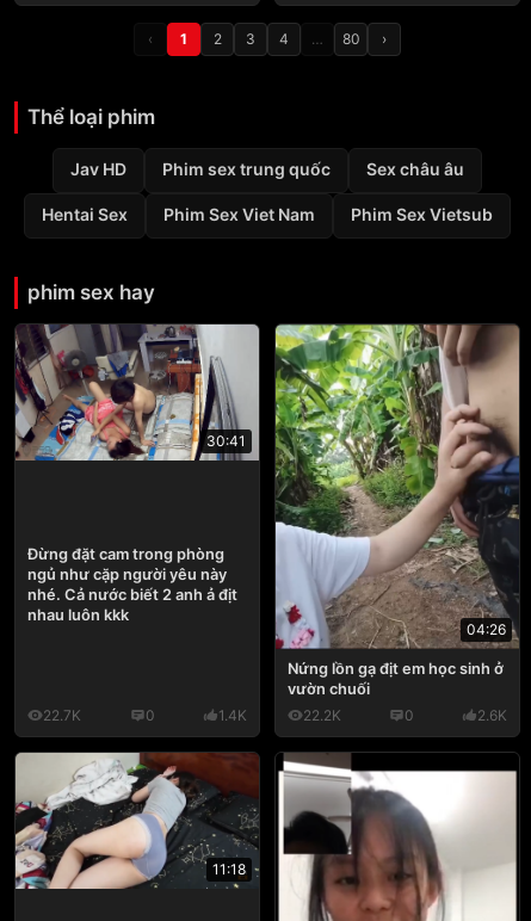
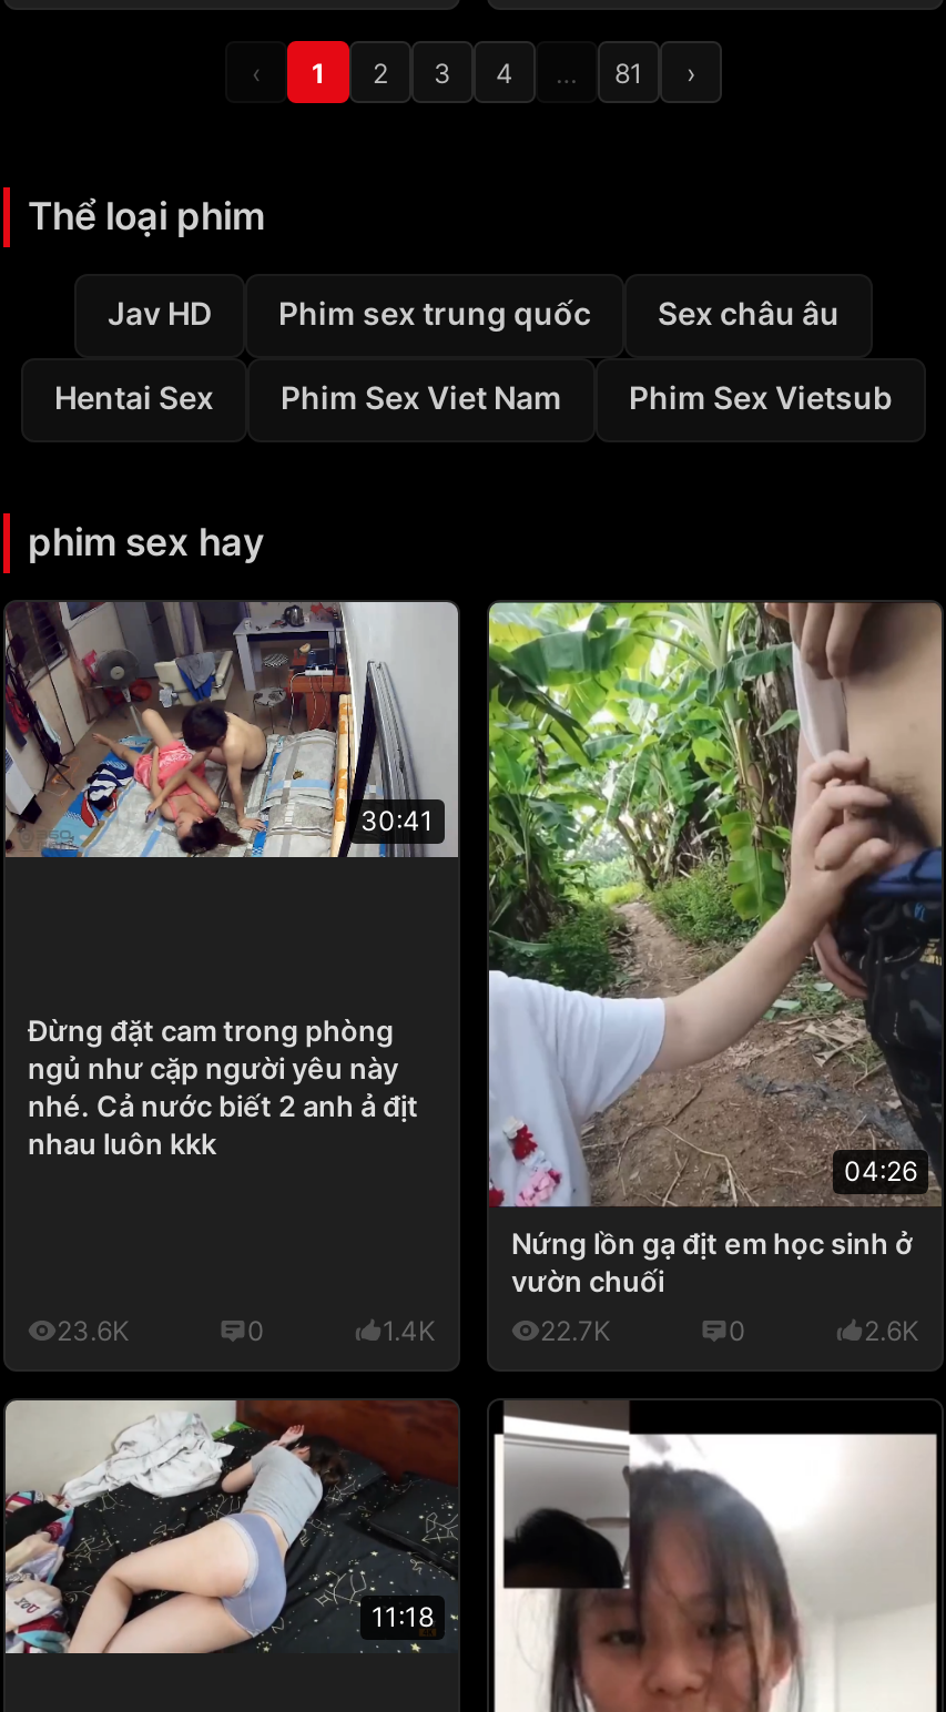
[342,30,360,48] 80 -> [614,56,643,89] 81
[43,706,81,724] 22.7K -> [57,1313,130,1346] 23.6K
[303,706,341,724] 22.2K -> [540,1313,611,1346] 22.7K

